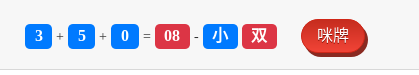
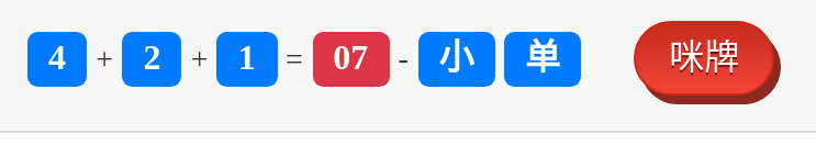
[34,27,42,44] 3 -> [48,38,66,76] 4
[78,27,86,44] 5 -> [143,38,161,76] 2
[121,27,129,44] 0 -> [238,38,256,76] 1
[164,27,180,44] 08 -> [333,38,368,76] 07
[251,27,267,44] 双 -> [525,38,560,76] 单

